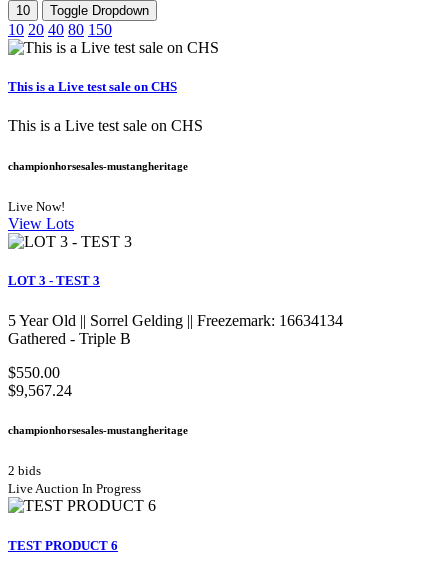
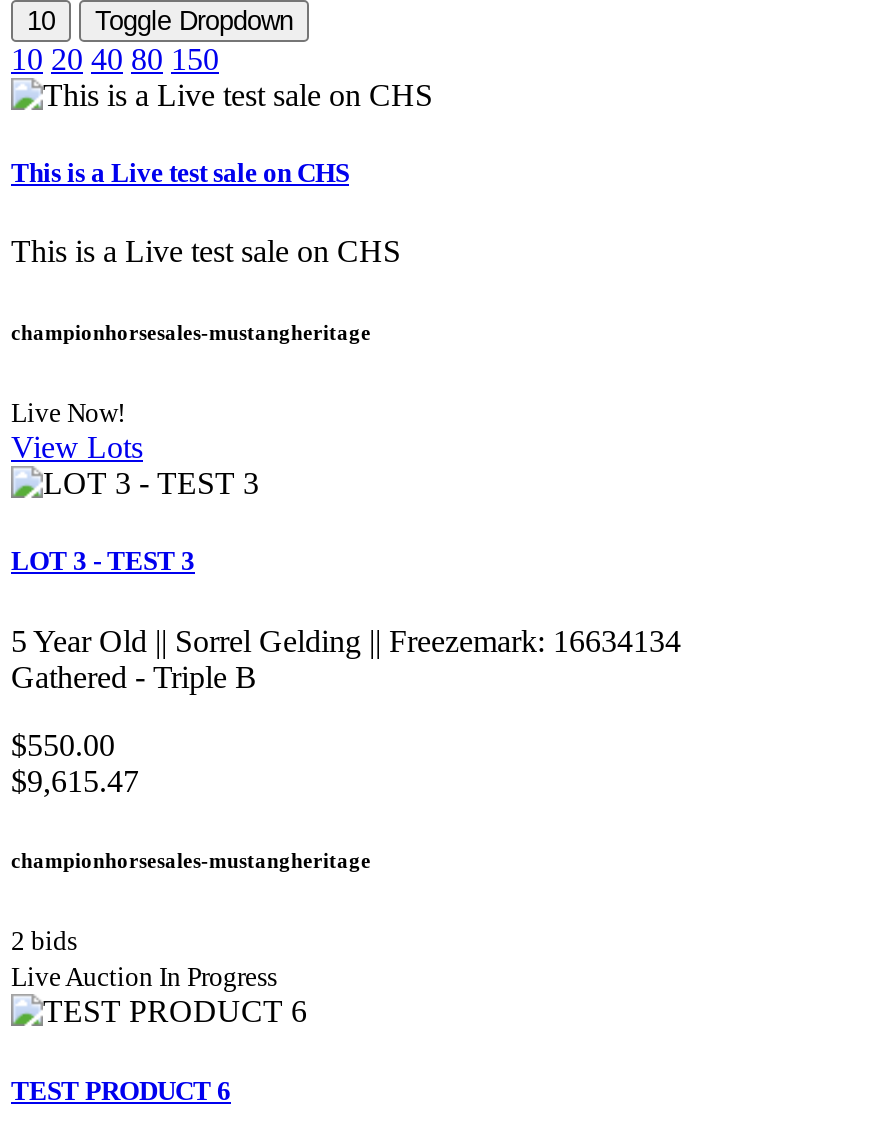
[8,381,72,398] $9,567.24 -> [11,763,139,797] $9,615.47

